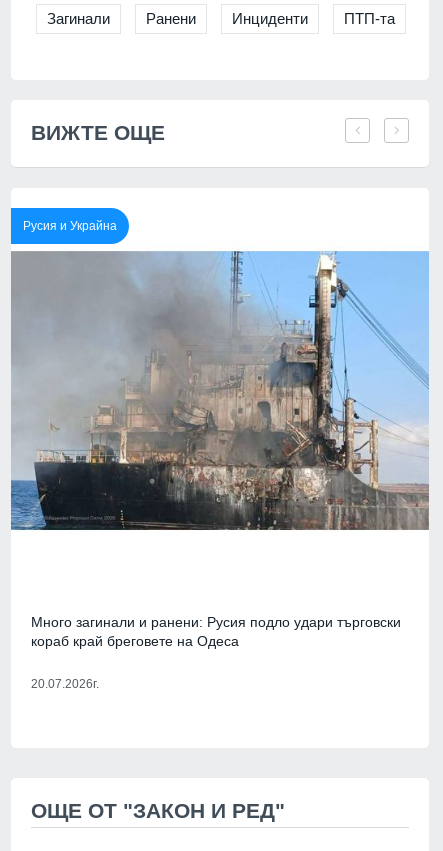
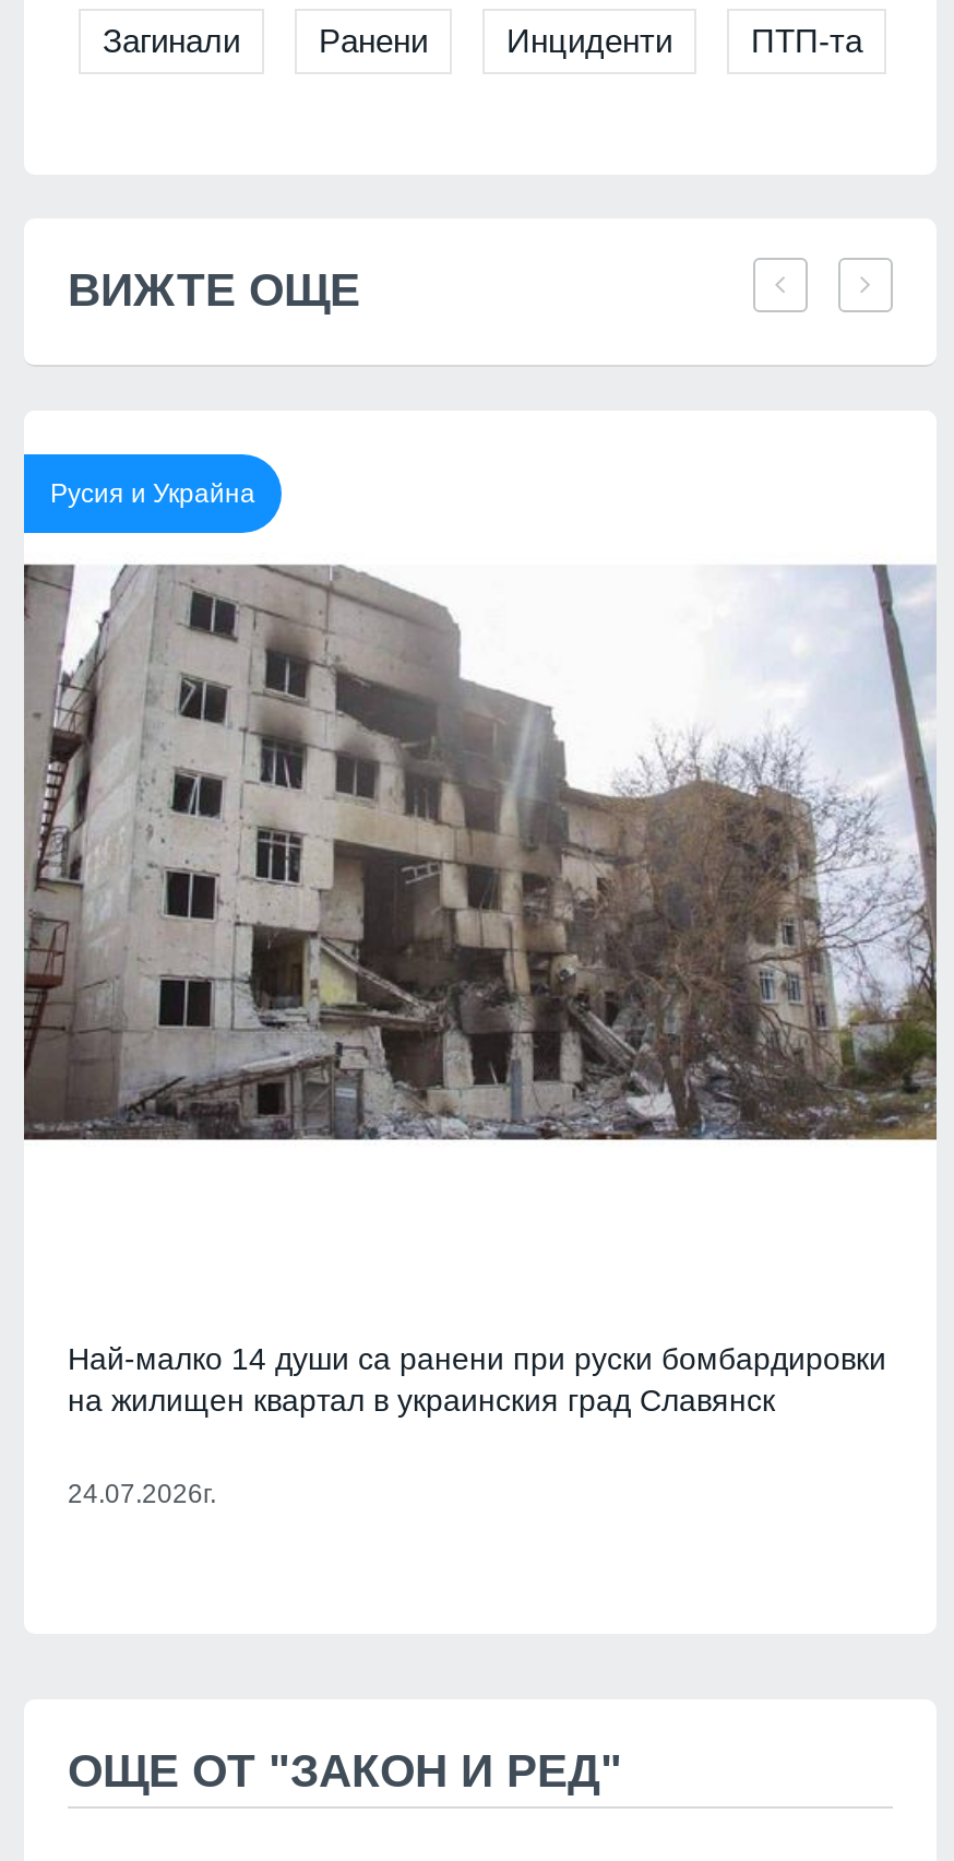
[10,250,430,531] [image] -> [22,548,939,1158] [image]
[31,614,401,649] Много загинали и ранени: Русия подло удари търговски | кораб край бреговете на Одеса -> [68,1342,886,1418] Най-малко 14 души са ранени при руски бомбардировки | на жилищен квартал в украинския град Славянск
[31,677,99,691] 20.07.2026г. -> [68,1479,216,1510] 24.07.2026г.

